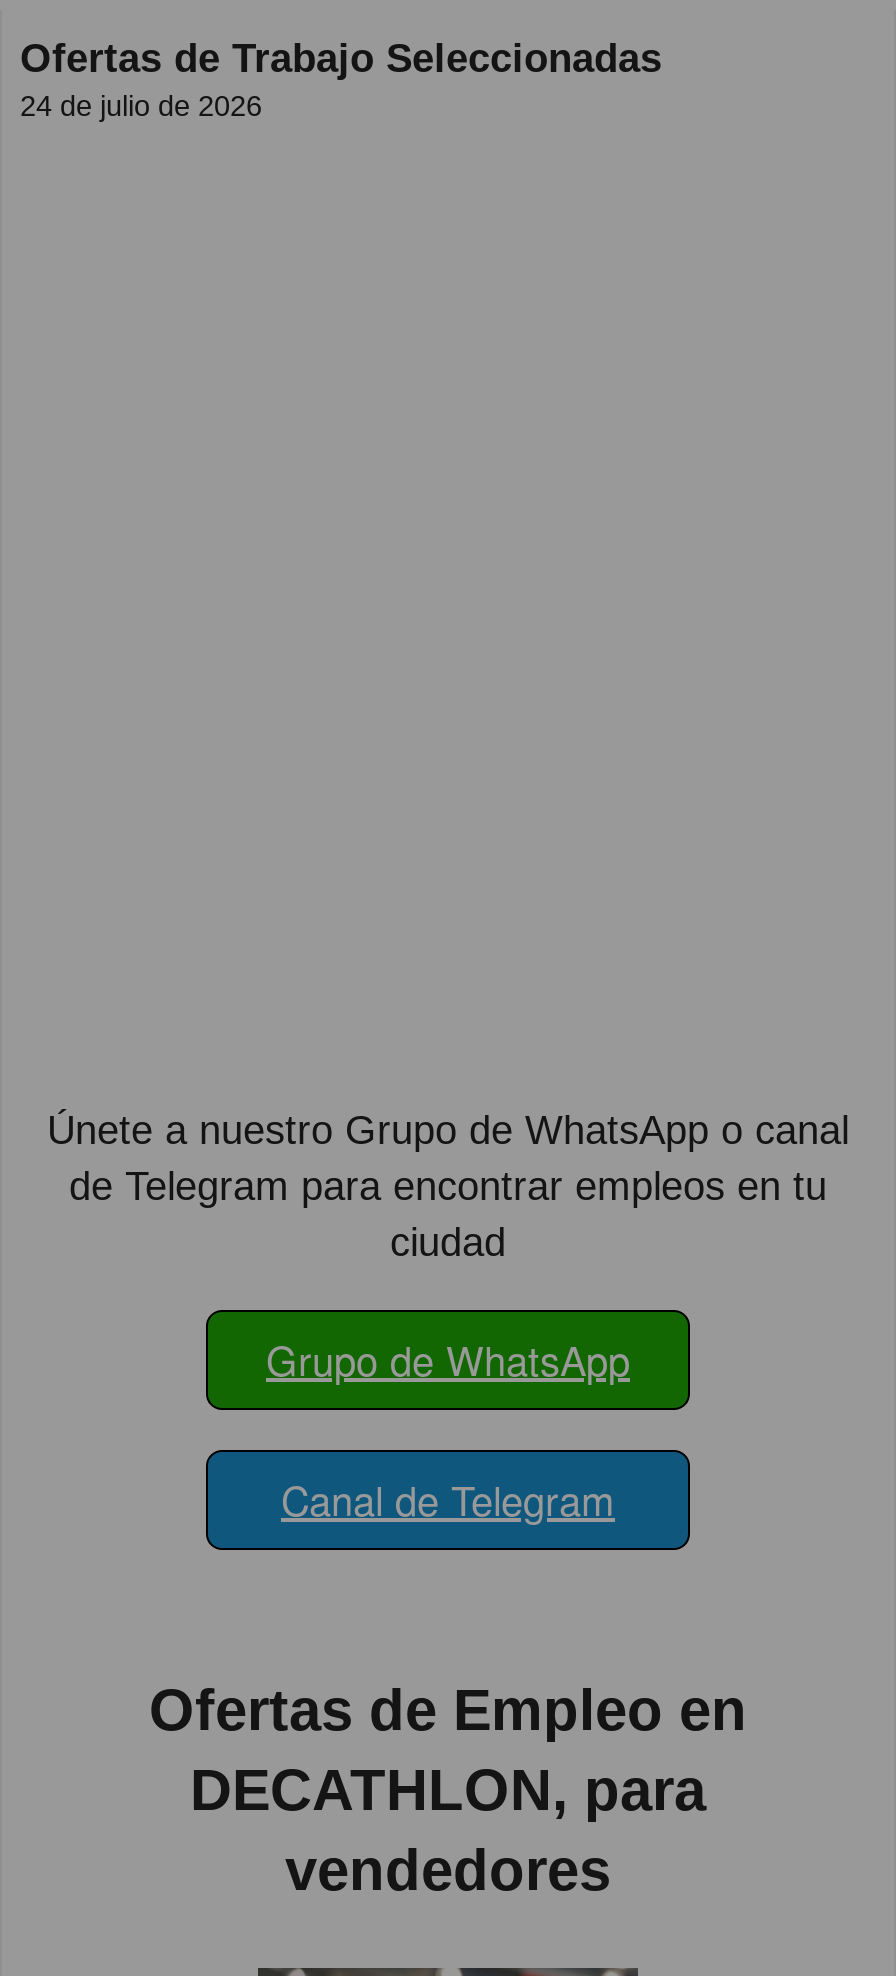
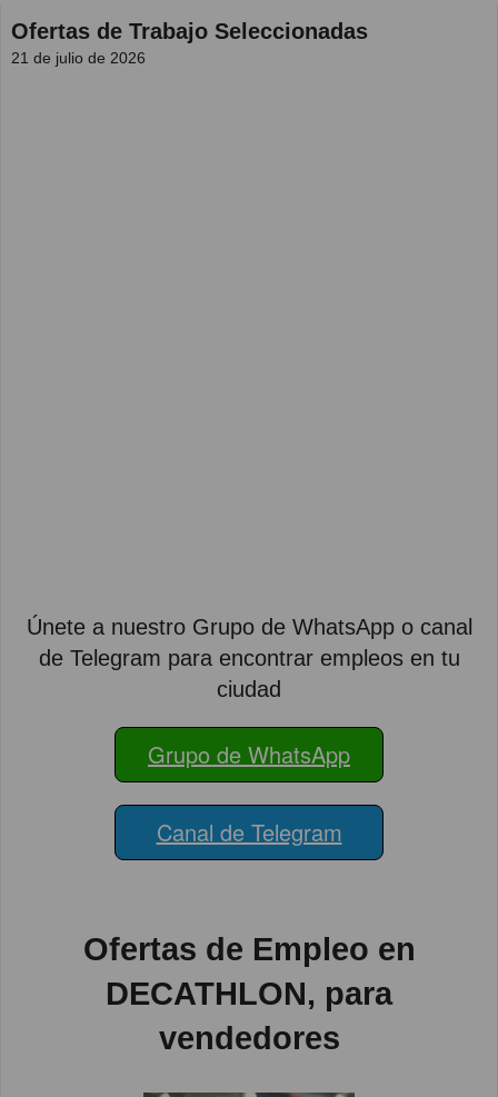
[20,91,262,123] 24 de julio de 2026 -> [11,49,146,67] 21 de julio de 2026

